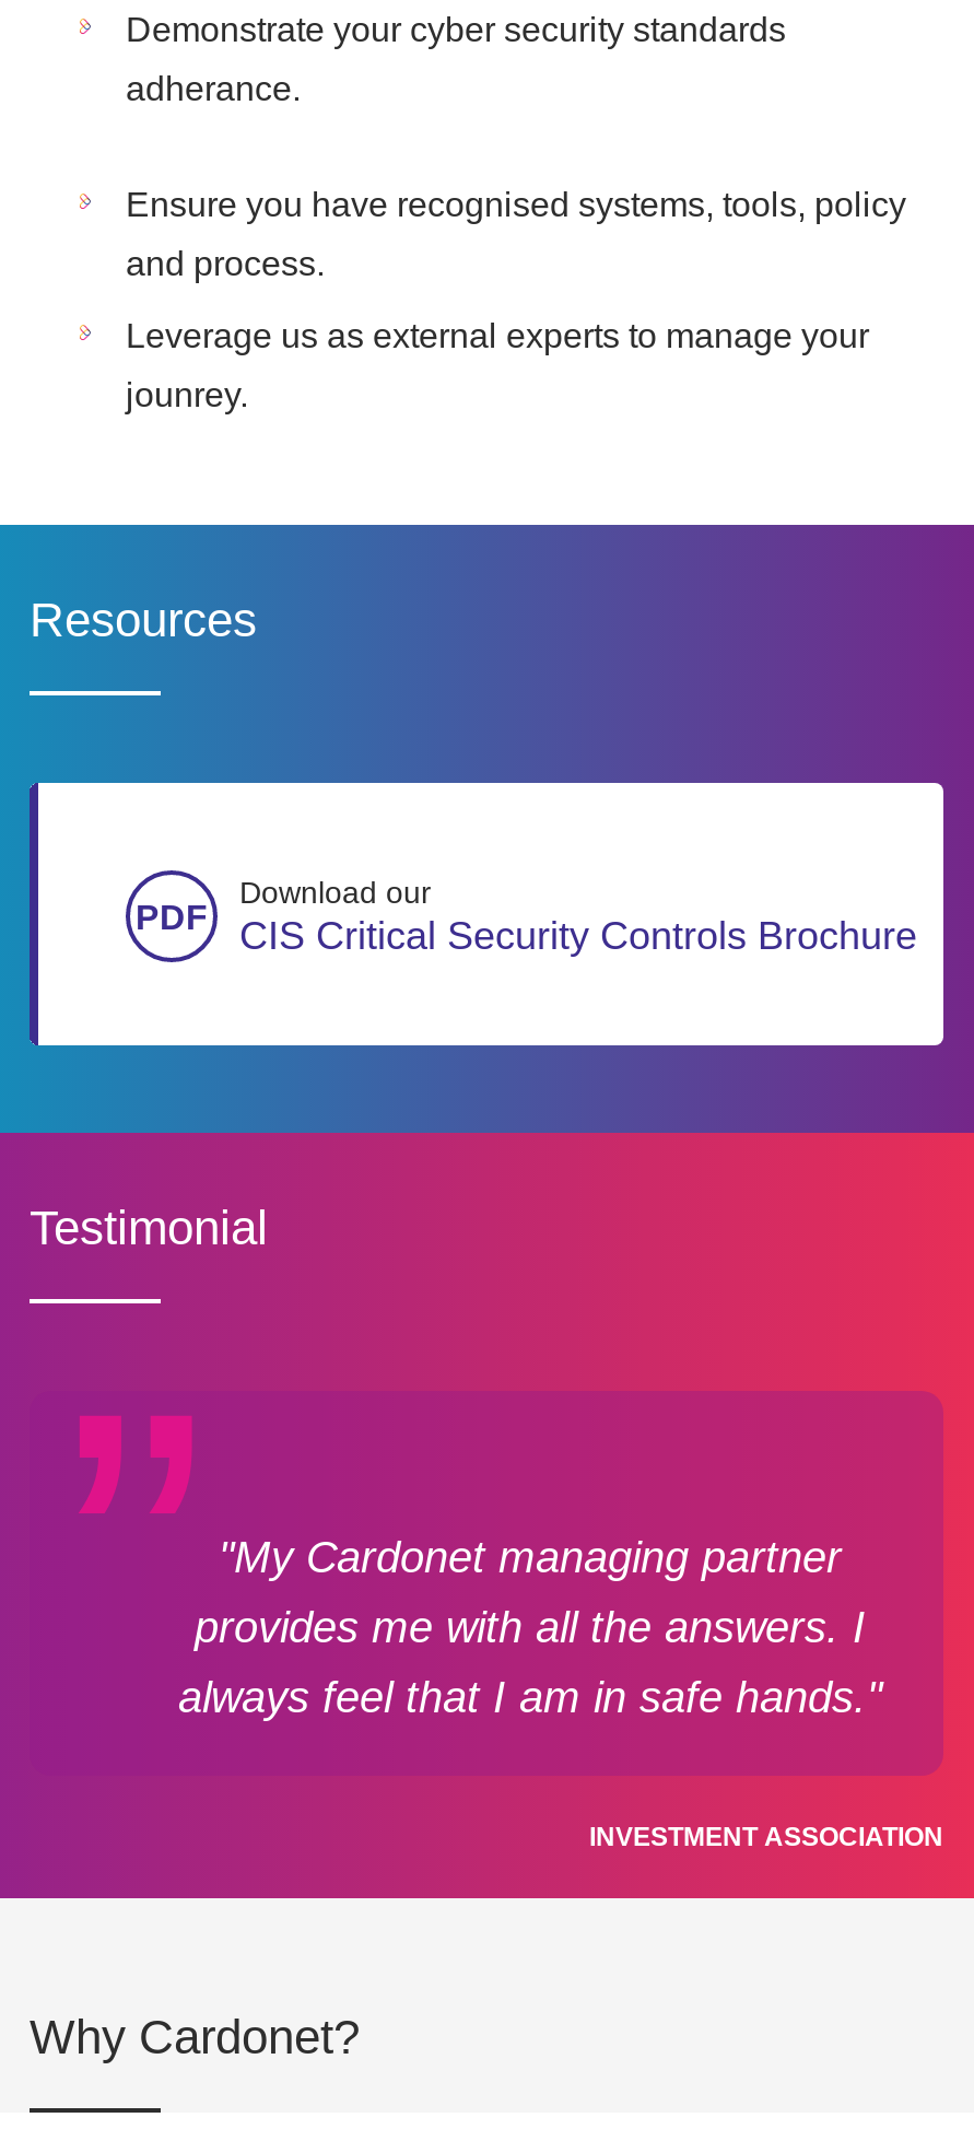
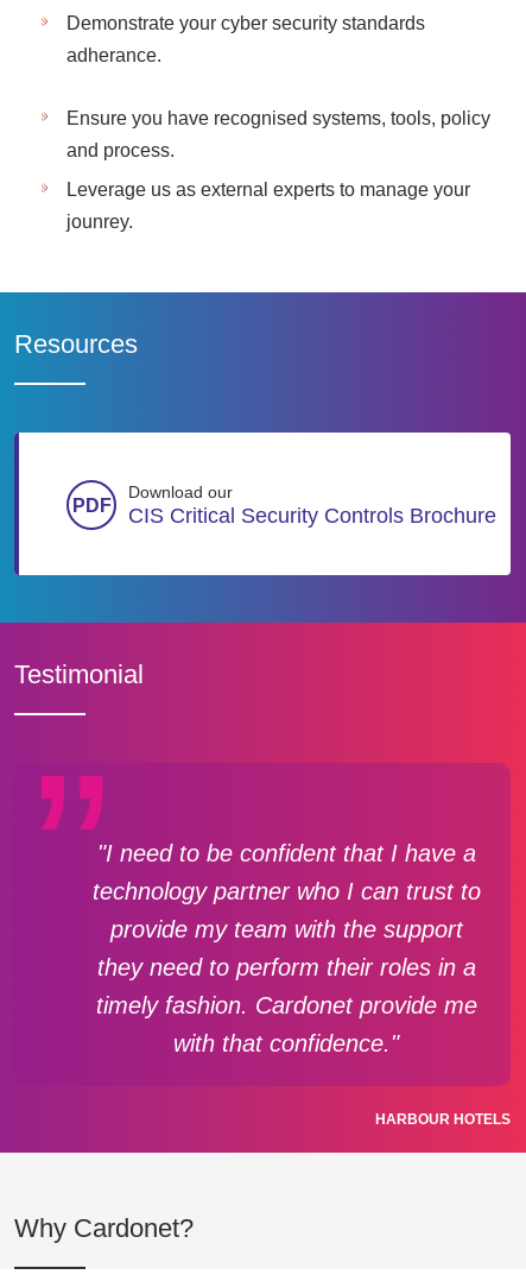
[178,1533,943,1852] "My Cardonet managing partner | provides me with all the answers. I | always feel that I am in safe hands." | INVESTMENT ASSOCIATION -> [92,840,511,1128] "I need to be confident that I have a | technology partner who I can trust to | provide my team with the support | they need to perform their roles in a | timely fashion. Cardonet provide me | with that confidence." | HARBOUR HOTELS

